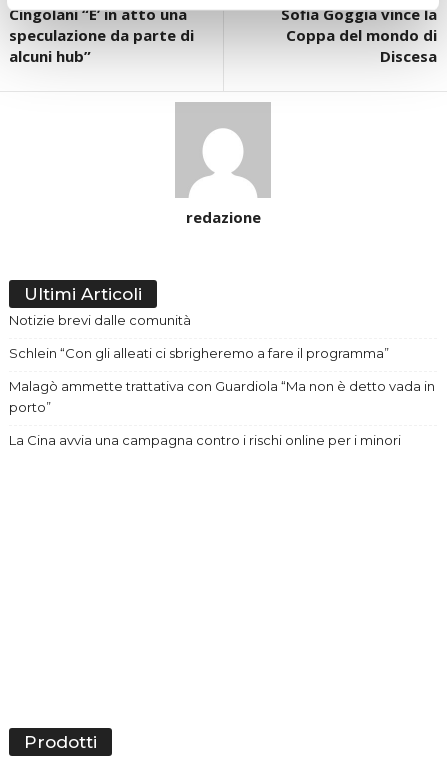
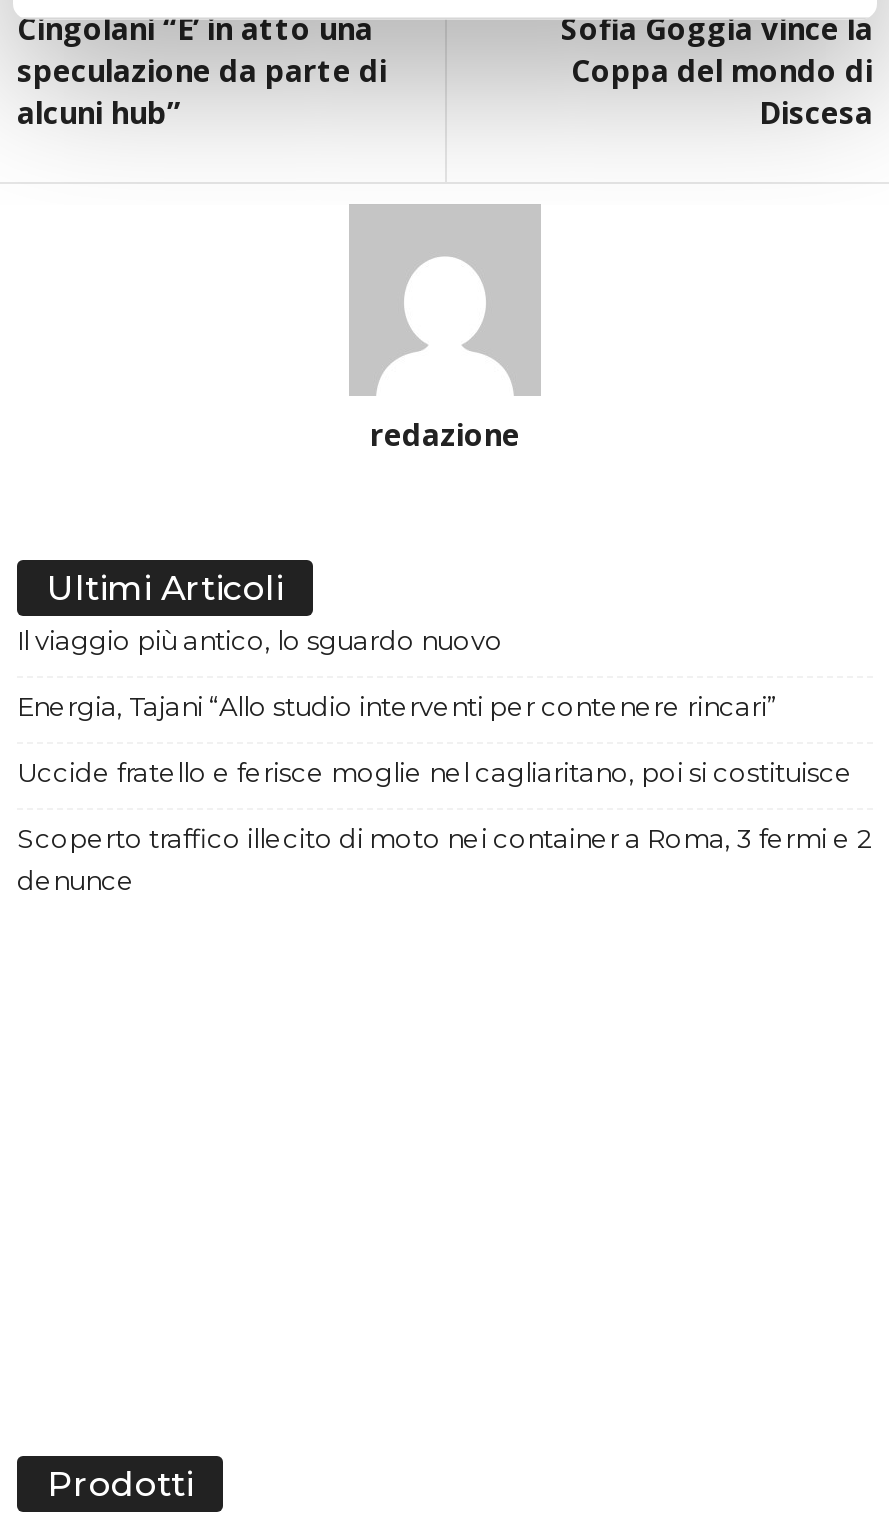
[9,312,191,328] Notizie brevi dalle comunità -> [17,625,503,657] Il viaggio più antico, lo sguardo nuovo
[9,345,389,361] Schlein “Con gli alleati ci sbrigheremo a fare il programma” -> [17,691,777,723] Energia, Tajani “Allo studio interventi per contenere rincari”
[9,378,435,415] Malagò ammette trattativa con Guardiola “Ma non è detto vada in | porto” -> [17,757,853,789] Uccide fratello e ferisce moglie nel cagliaritano, poi si costituisce
[9,432,401,448] La Cina avvia una campagna contro i rischi online per i minori -> [17,823,871,897] Scoperto traffico illecito di moto nei container a Roma, 3 fermi e 2 | denunce

